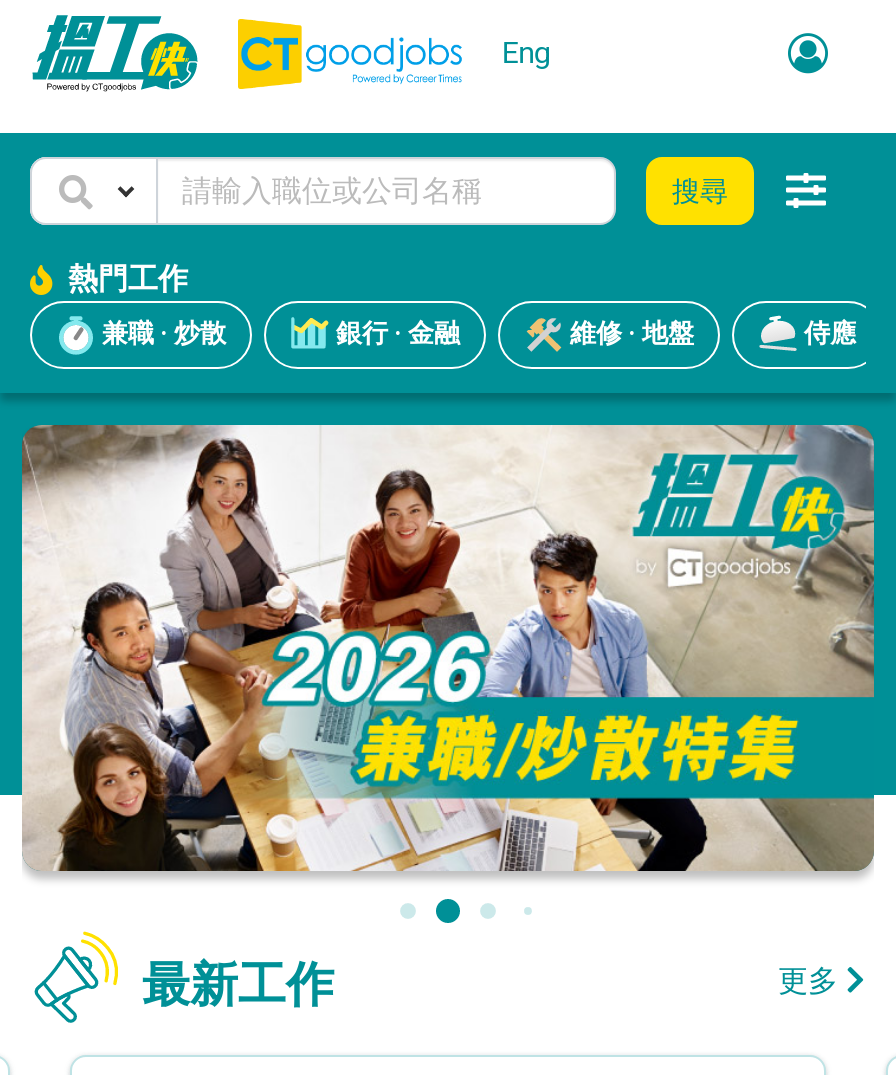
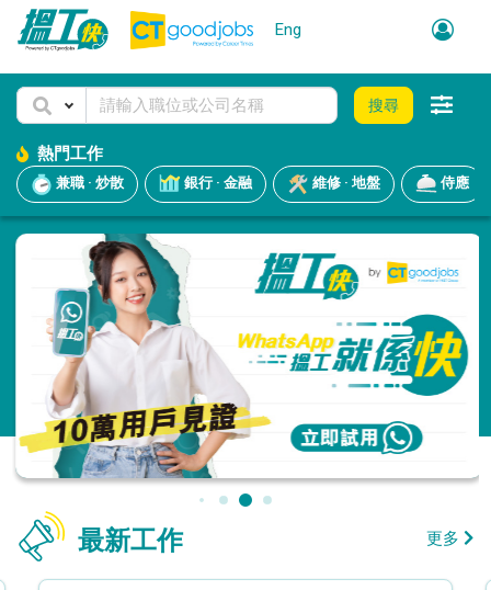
[20,423,876,873] [image] -> [12,232,480,479] [image]

